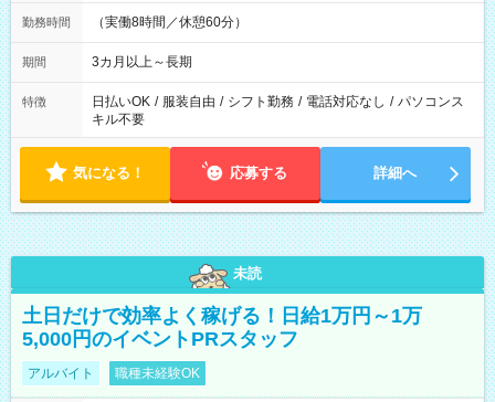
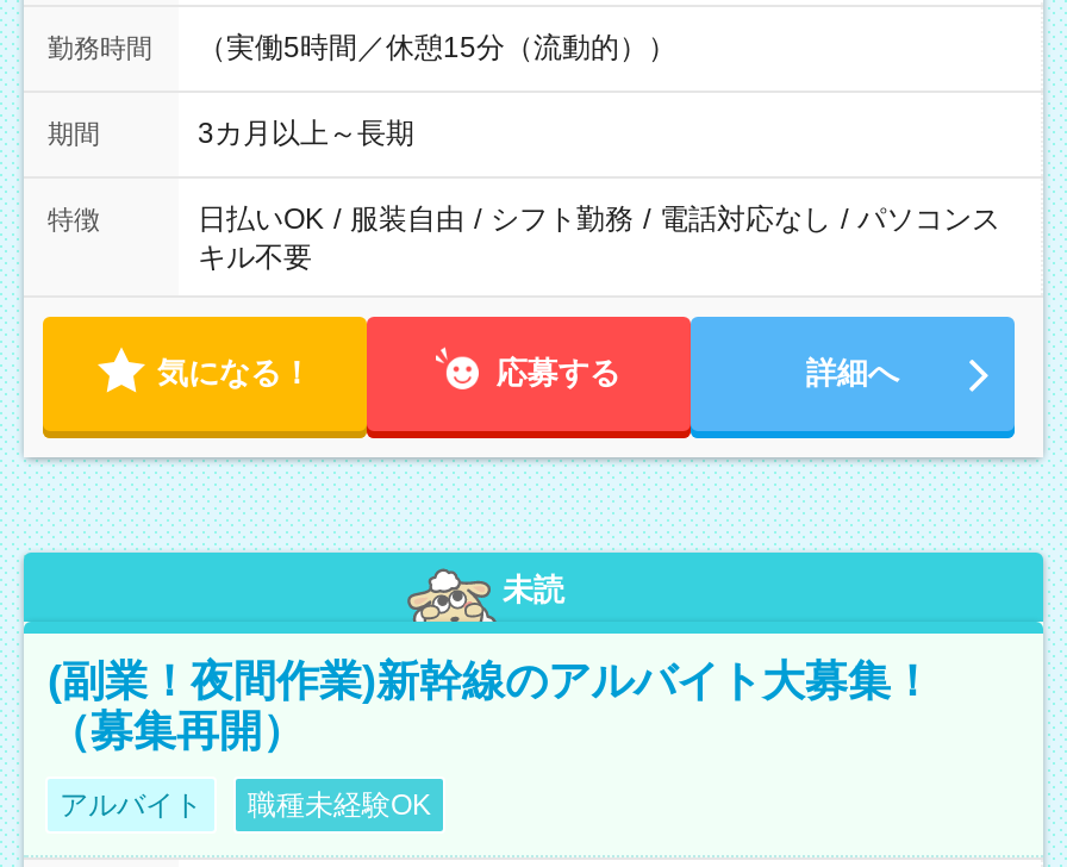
[92,14,247,30] （実働8時間／休憩60分） -> [198,31,676,64] （実働5時間／休憩15分（流動的））
[22,305,422,350] 土日だけで効率よく稼げる！日給1万円～1万 | 5,000円のイベントPRスタッフ -> [48,657,934,755] (副業！夜間作業)新幹線のアルバイト大募集！ | （募集再開）

